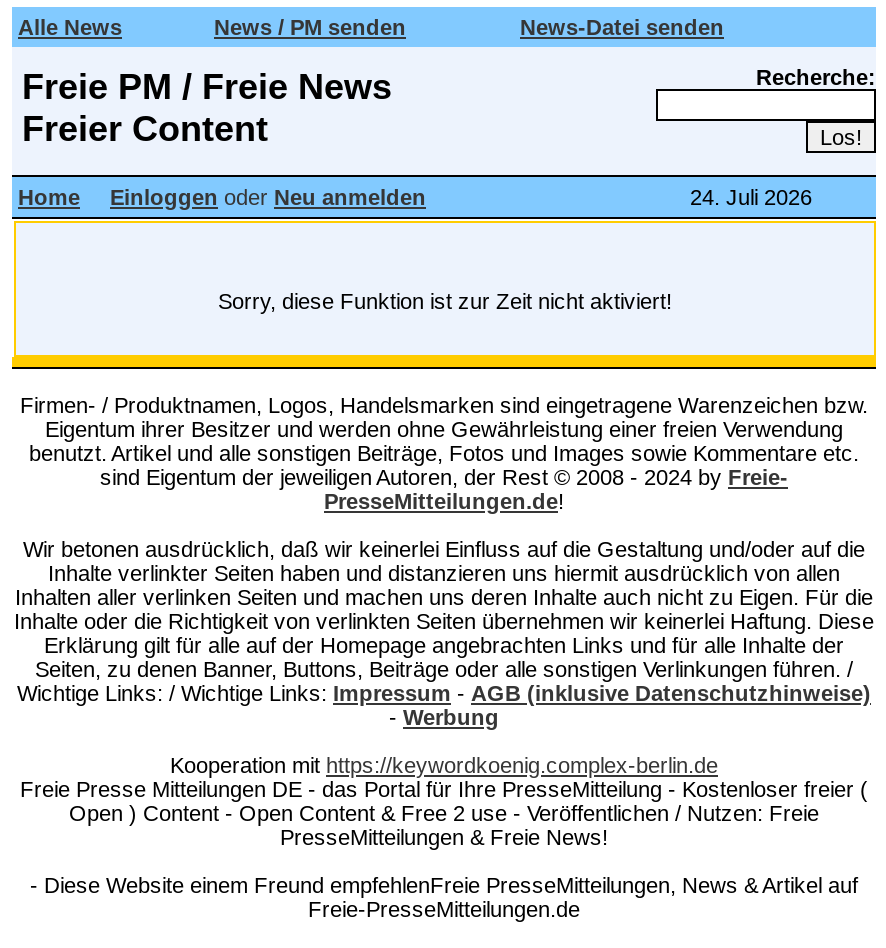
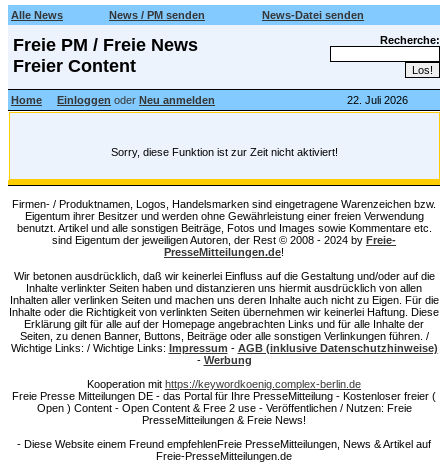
[690,185,812,209] 24. Juli 2026 -> [347,94,408,106] 22. Juli 2026

